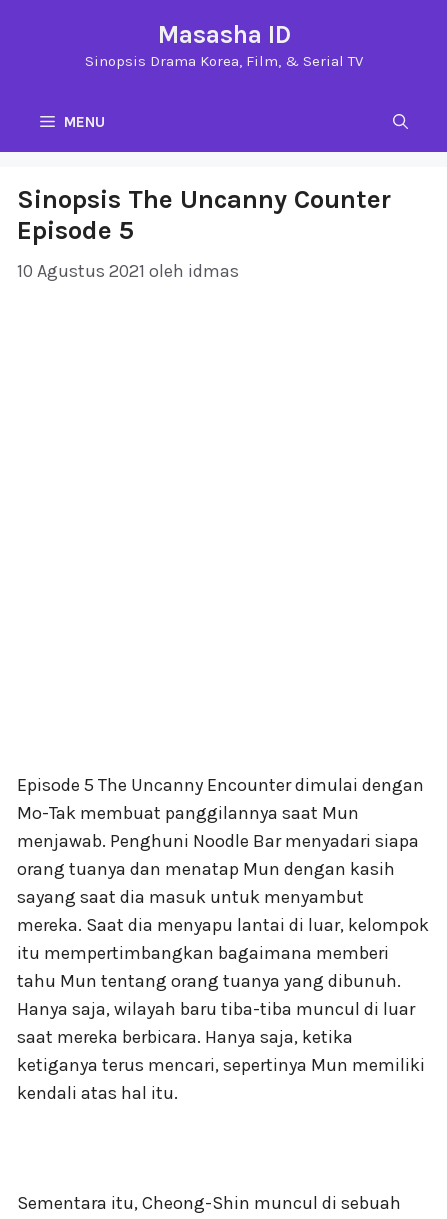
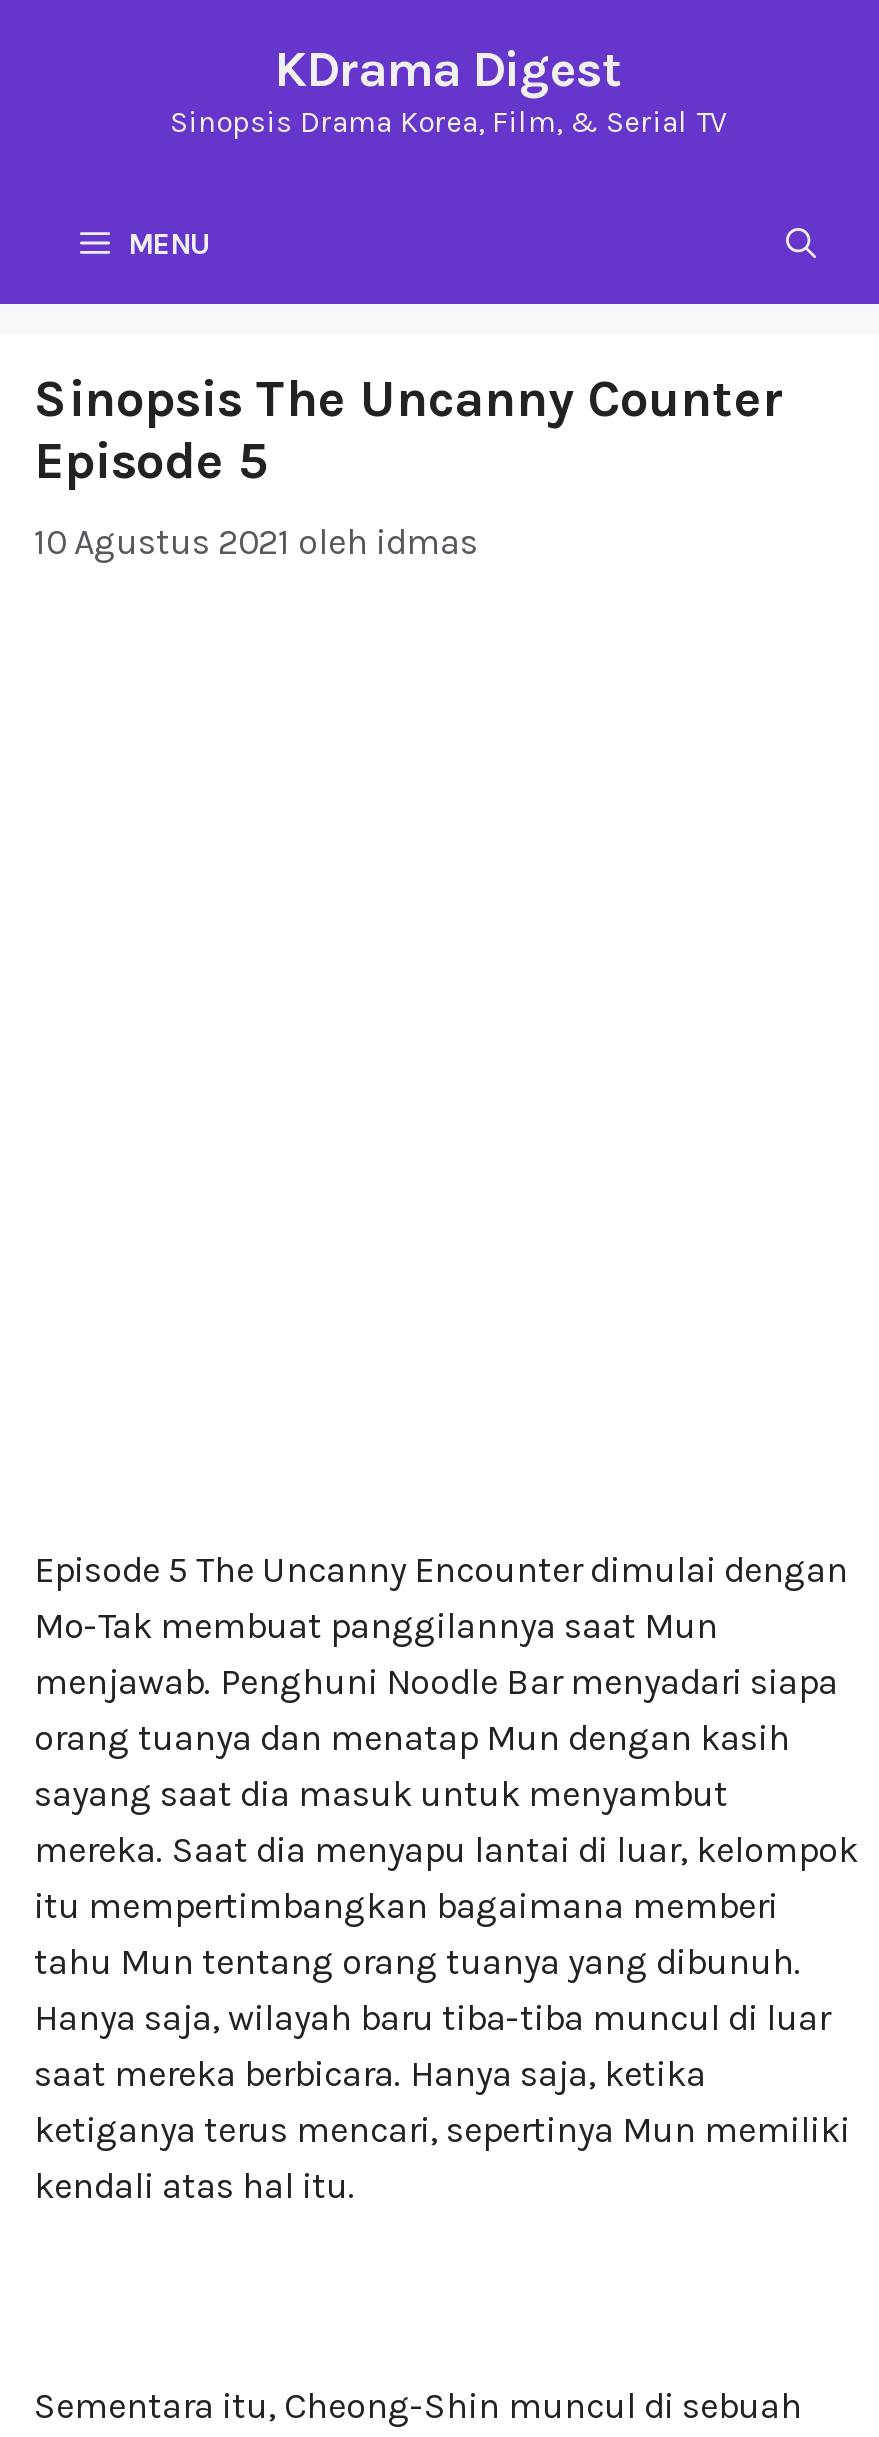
[157,20,290,49] Masasha ID -> [274,40,622,98] KDrama Digest

